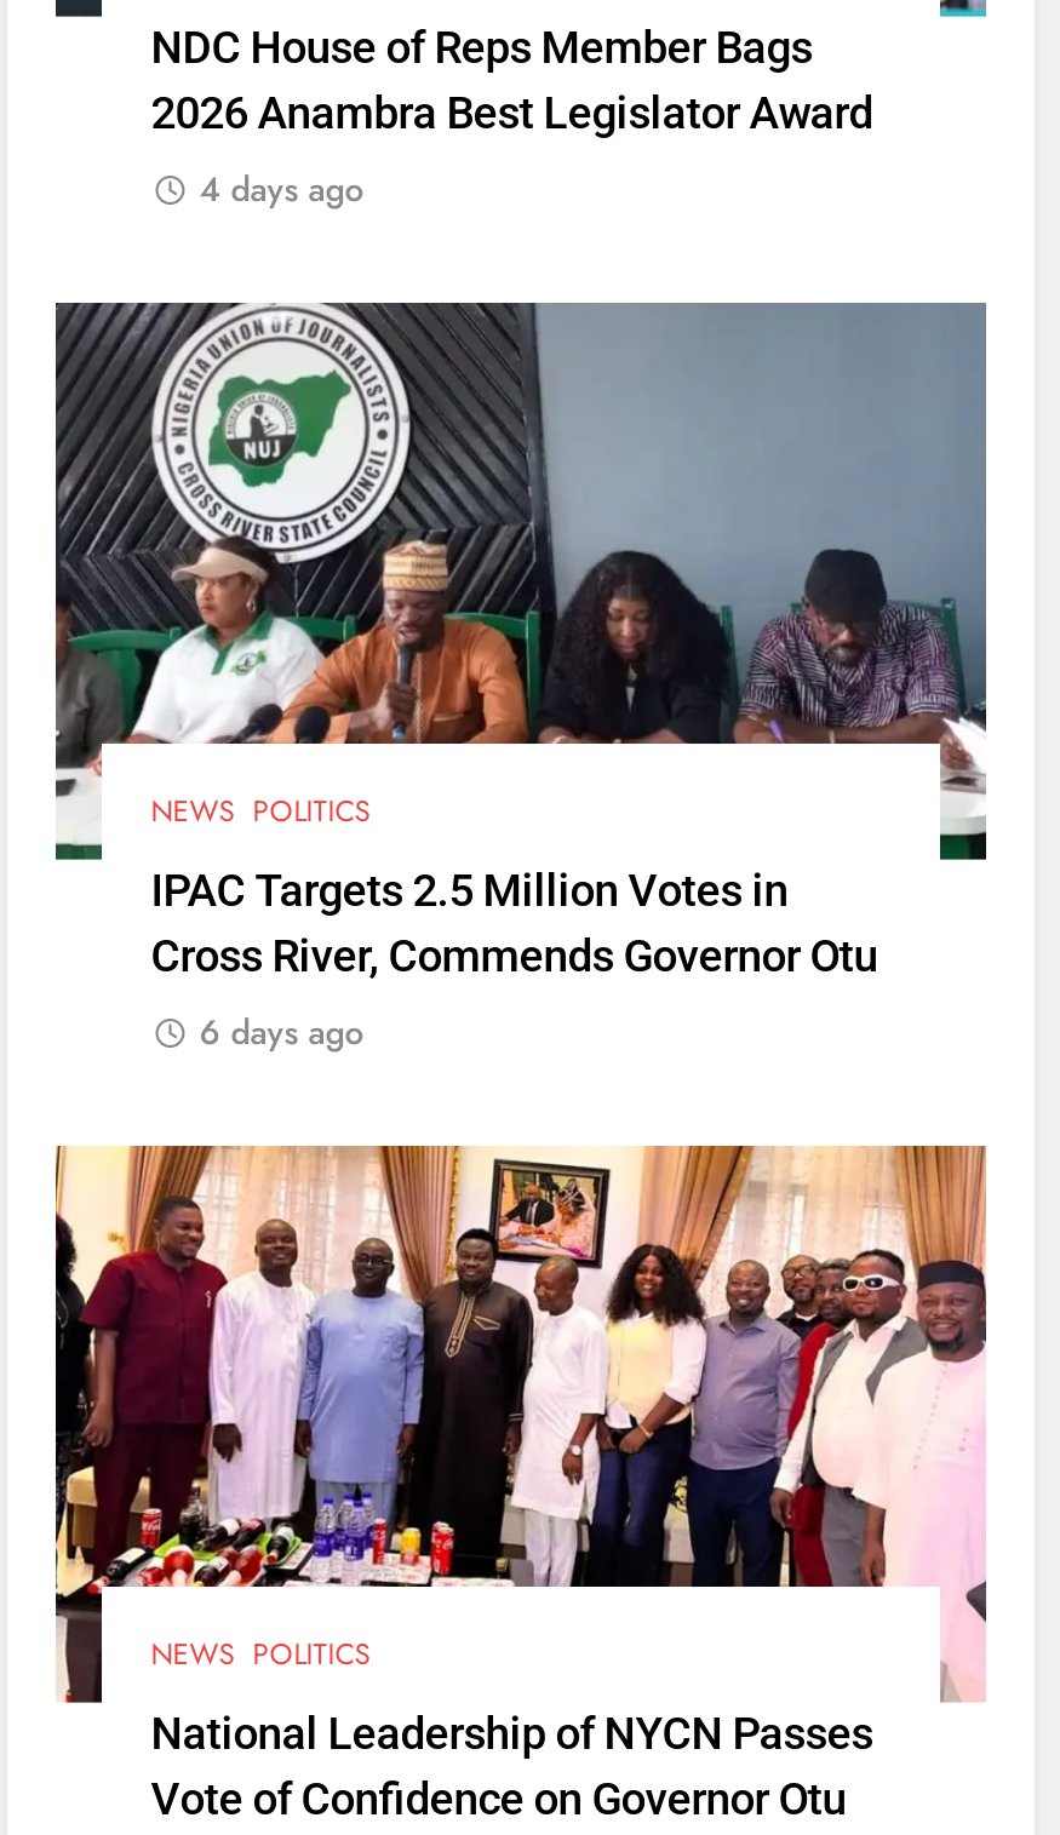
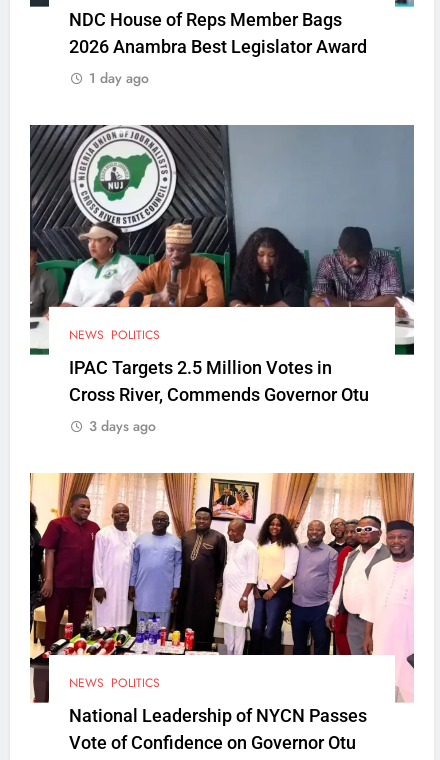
[199,164,364,212] 4 days ago -> [89,67,149,87] 1 day ago
[199,1007,364,1056] 6 days ago -> [89,416,156,436] 3 days ago

